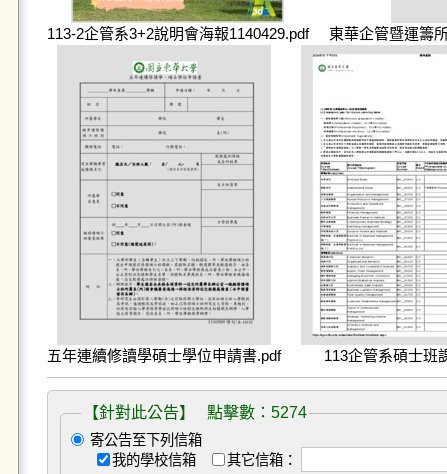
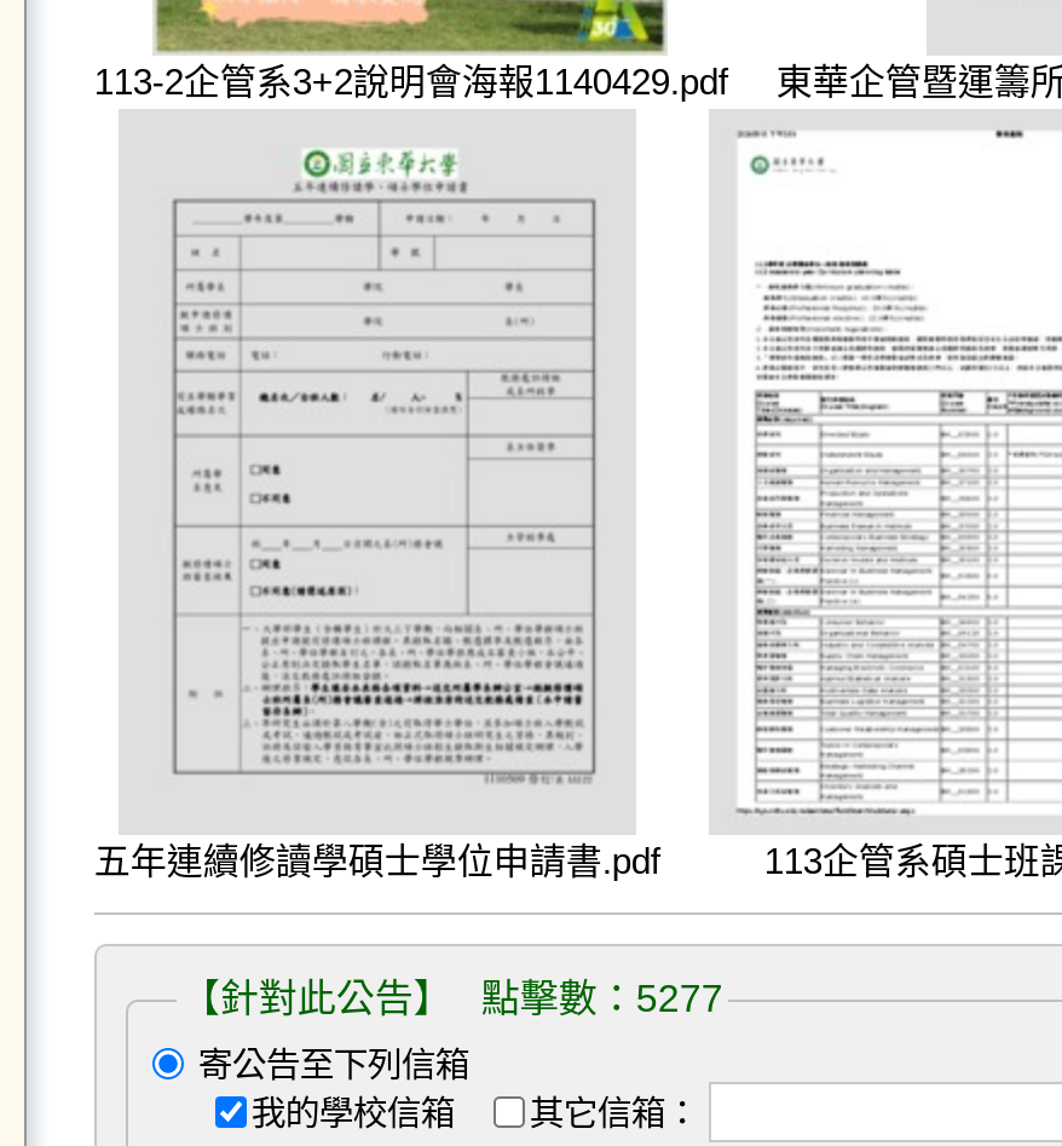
[83,404,307,421] 【針對此公告】 點擊數：5274 -> [181,978,723,1019] 【針對此公告】 點擊數：5277

